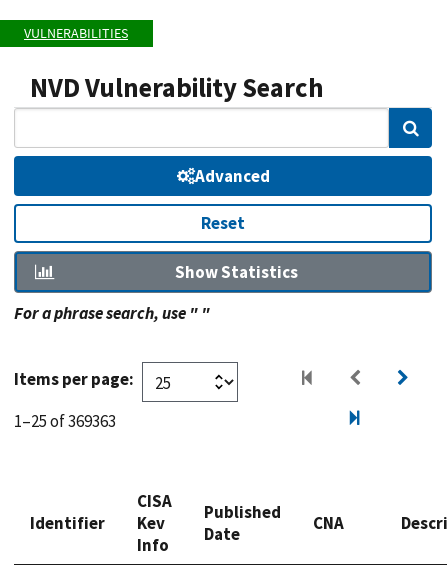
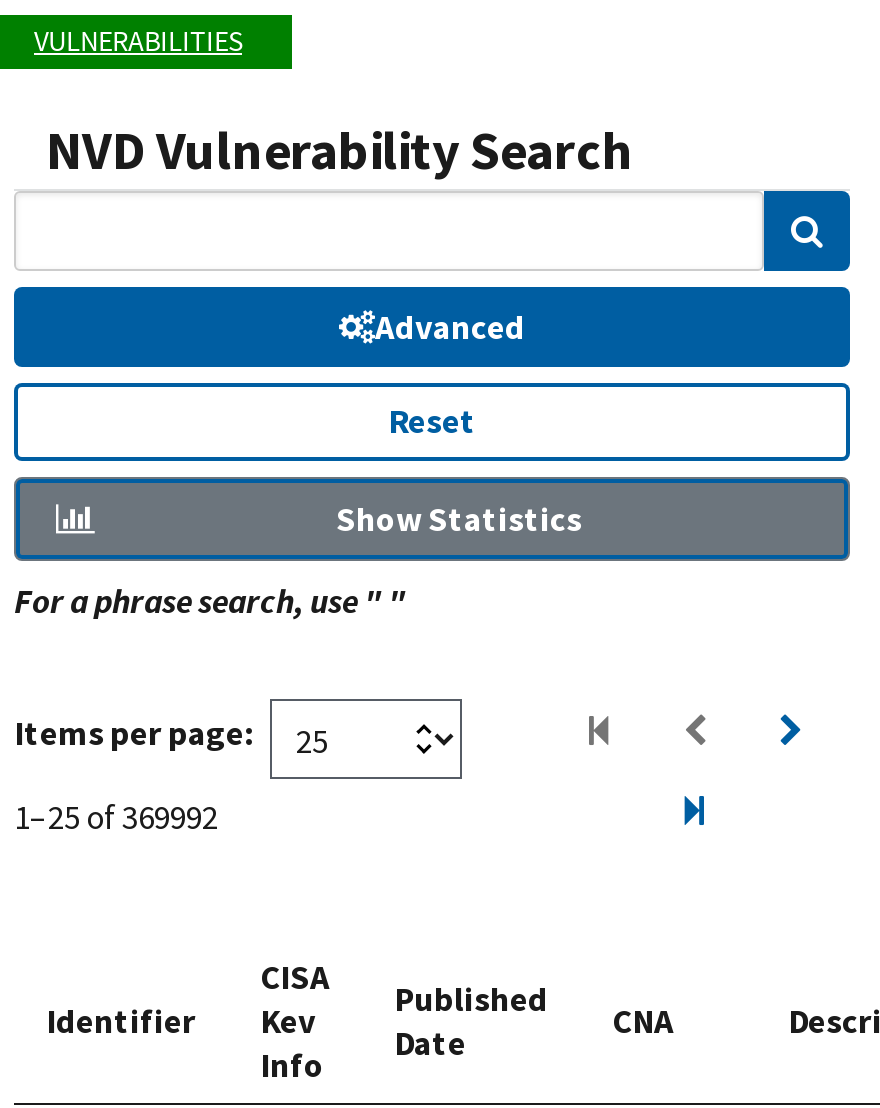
[14,410,116,432] 1–25 of 369363 -> [14,795,218,839] 1–25 of 369992

